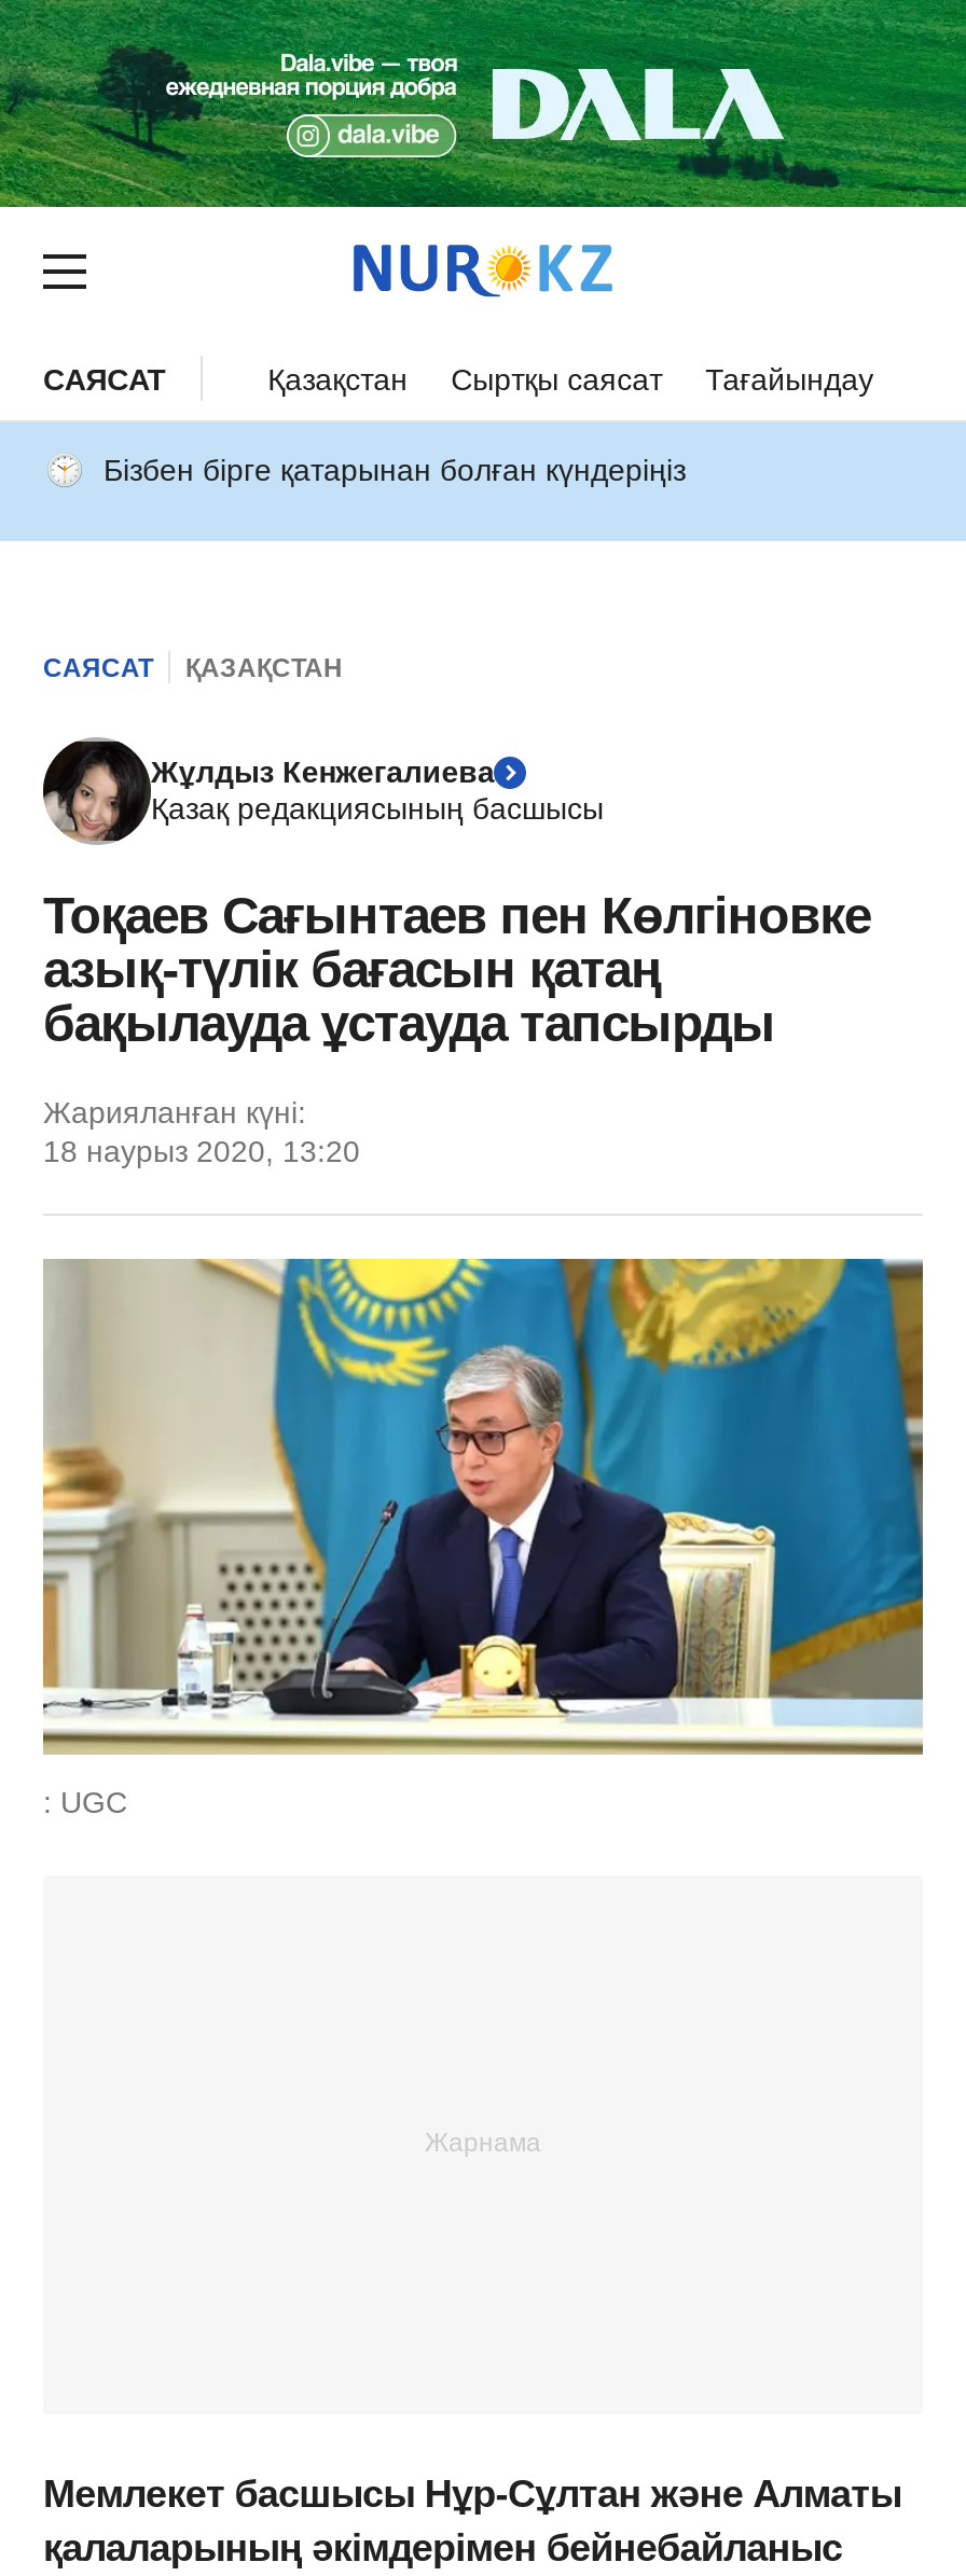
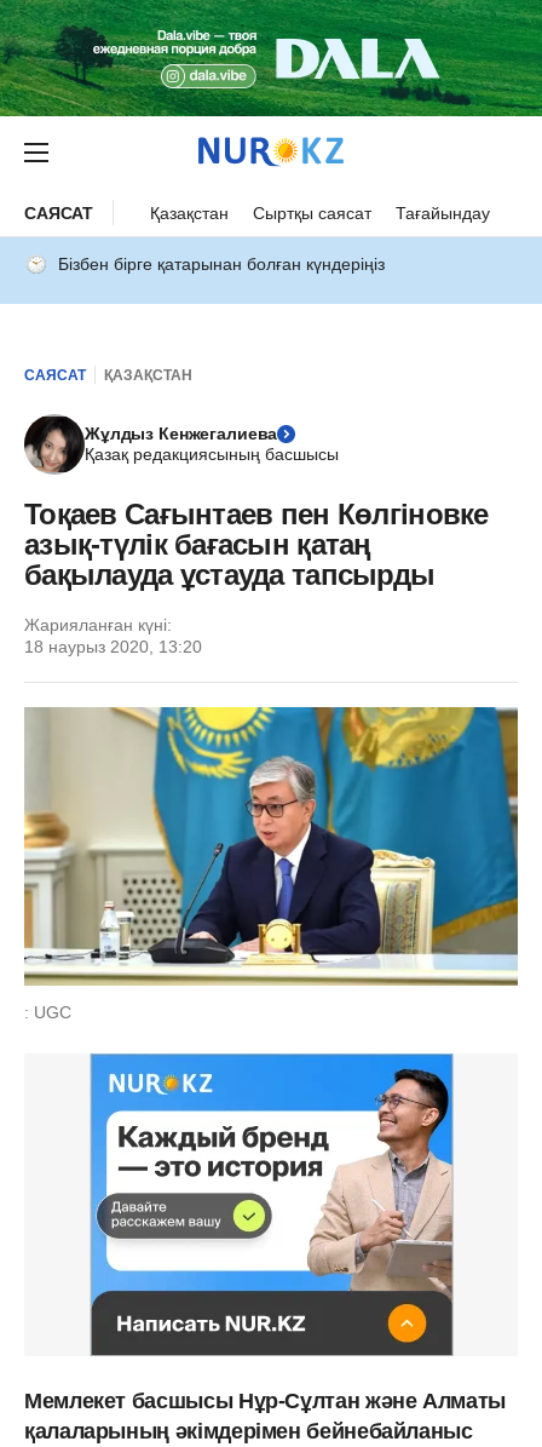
none -> [90,1052,454,1356] [image]

